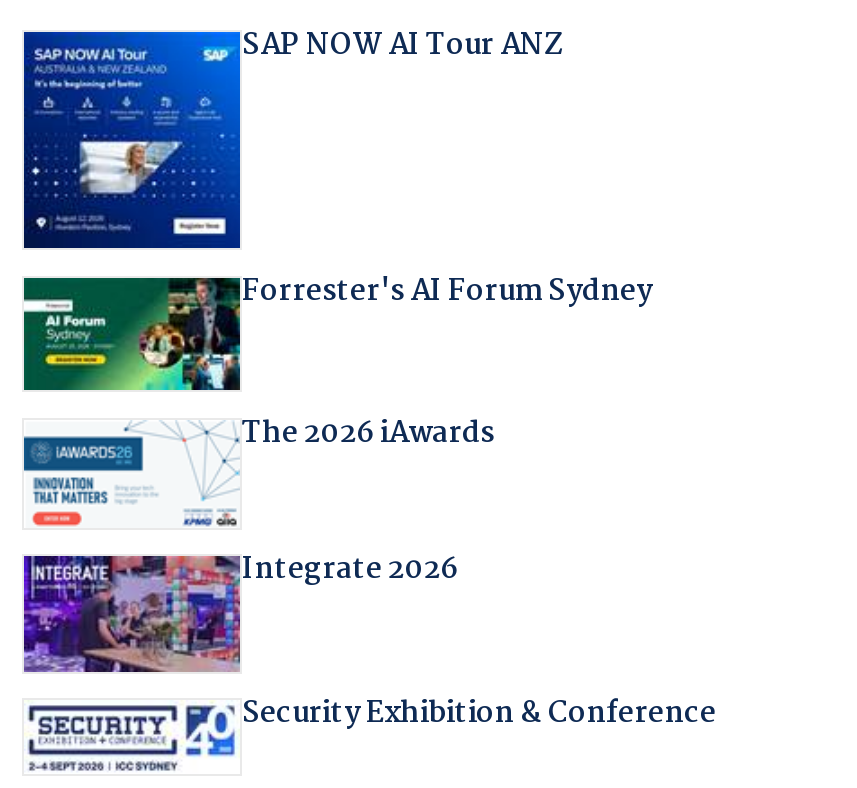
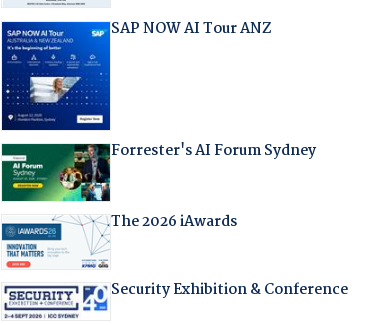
[22,546,458,674] [image] | Integrate 2026 -> none

